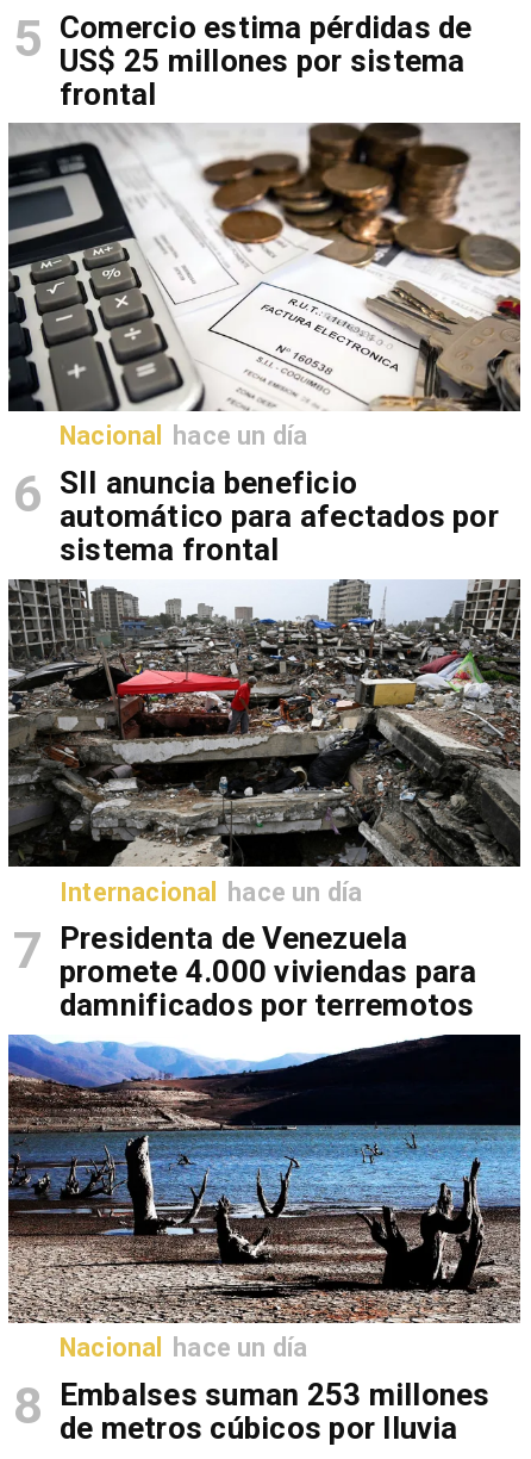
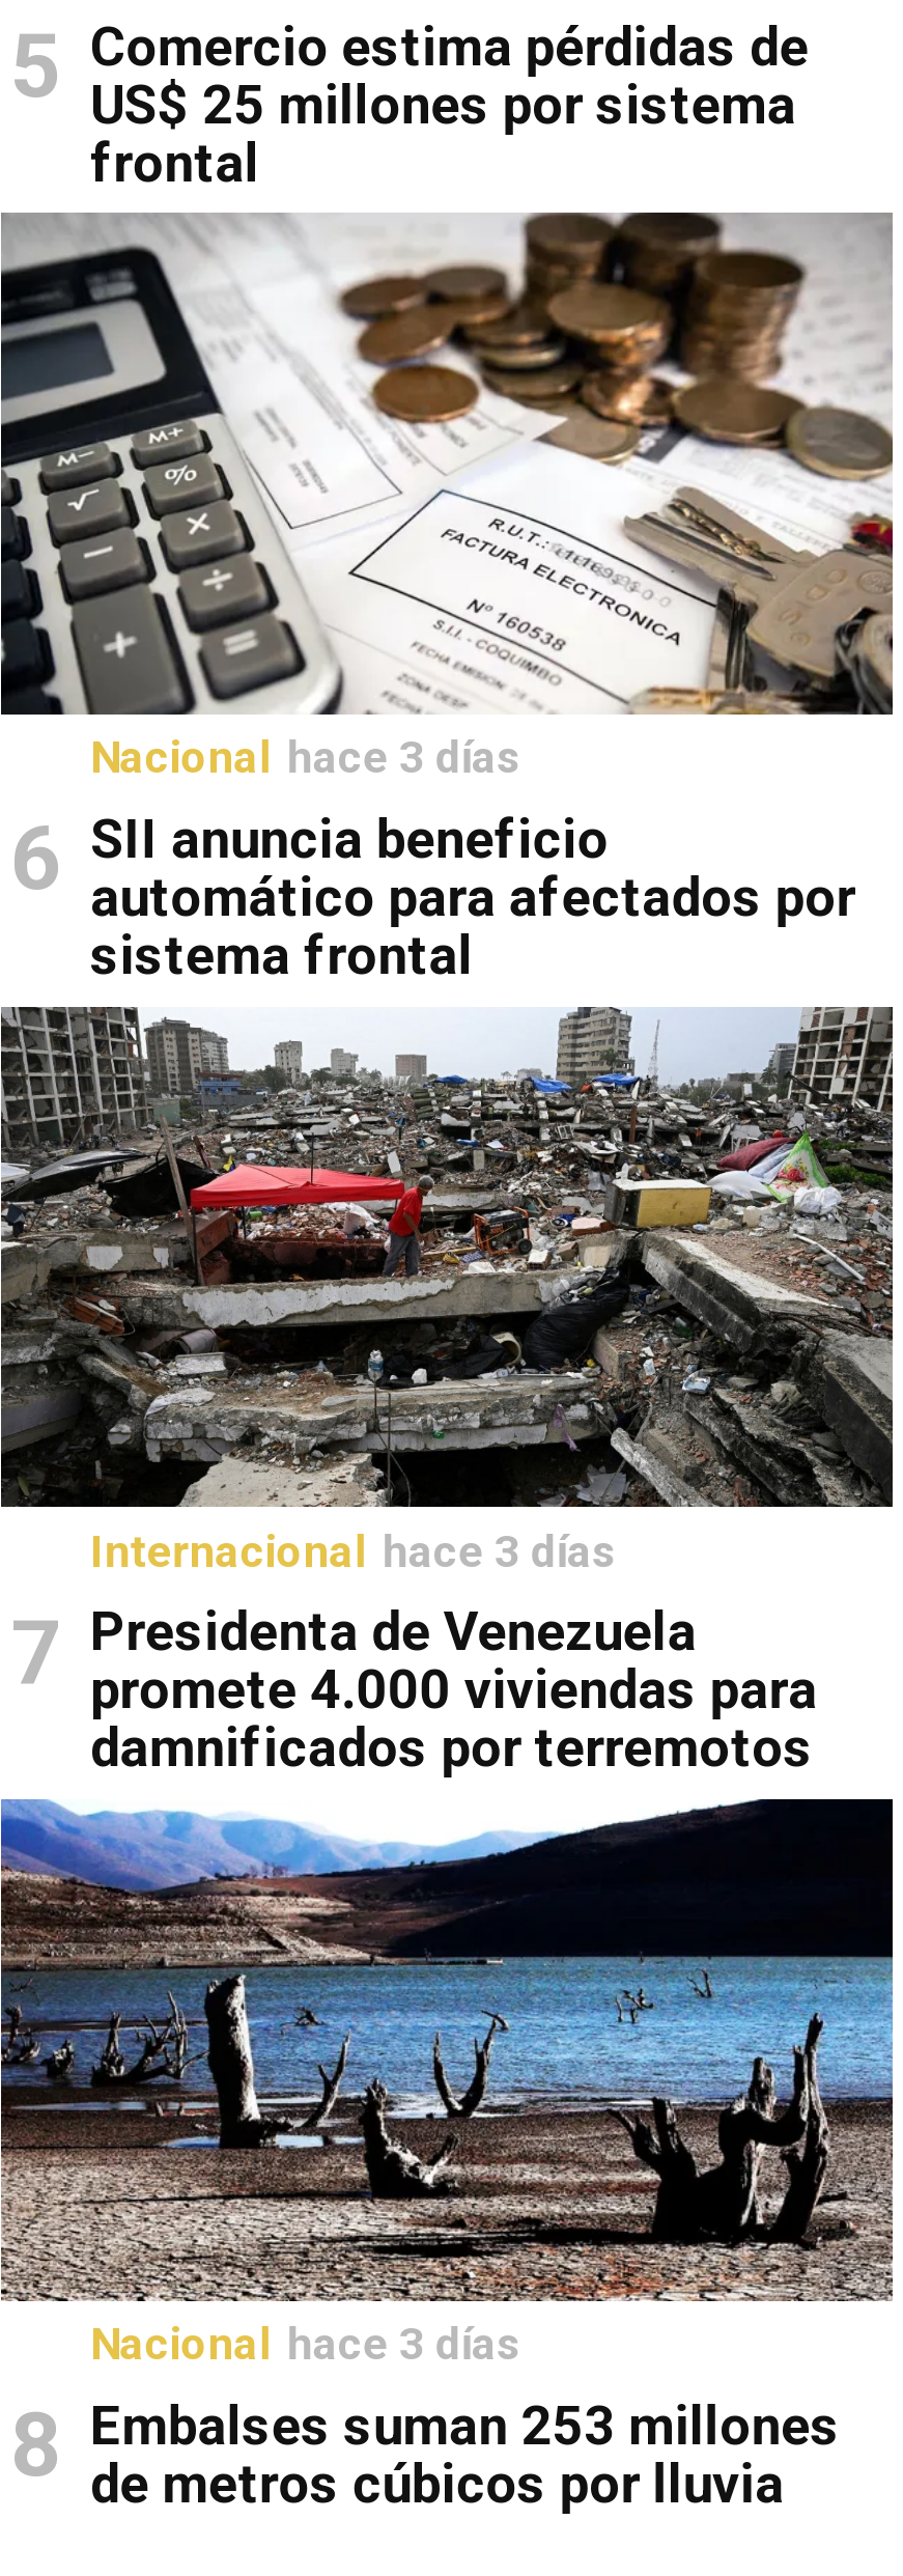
[59,421,308,451] Nacional hace un día -> [90,732,522,784] Nacional hace 3 días
[59,877,362,907] Internacional hace un día -> [90,1525,618,1577] Internacional hace 3 días
[59,1333,308,1363] Nacional hace un día -> [90,2318,522,2370] Nacional hace 3 días

